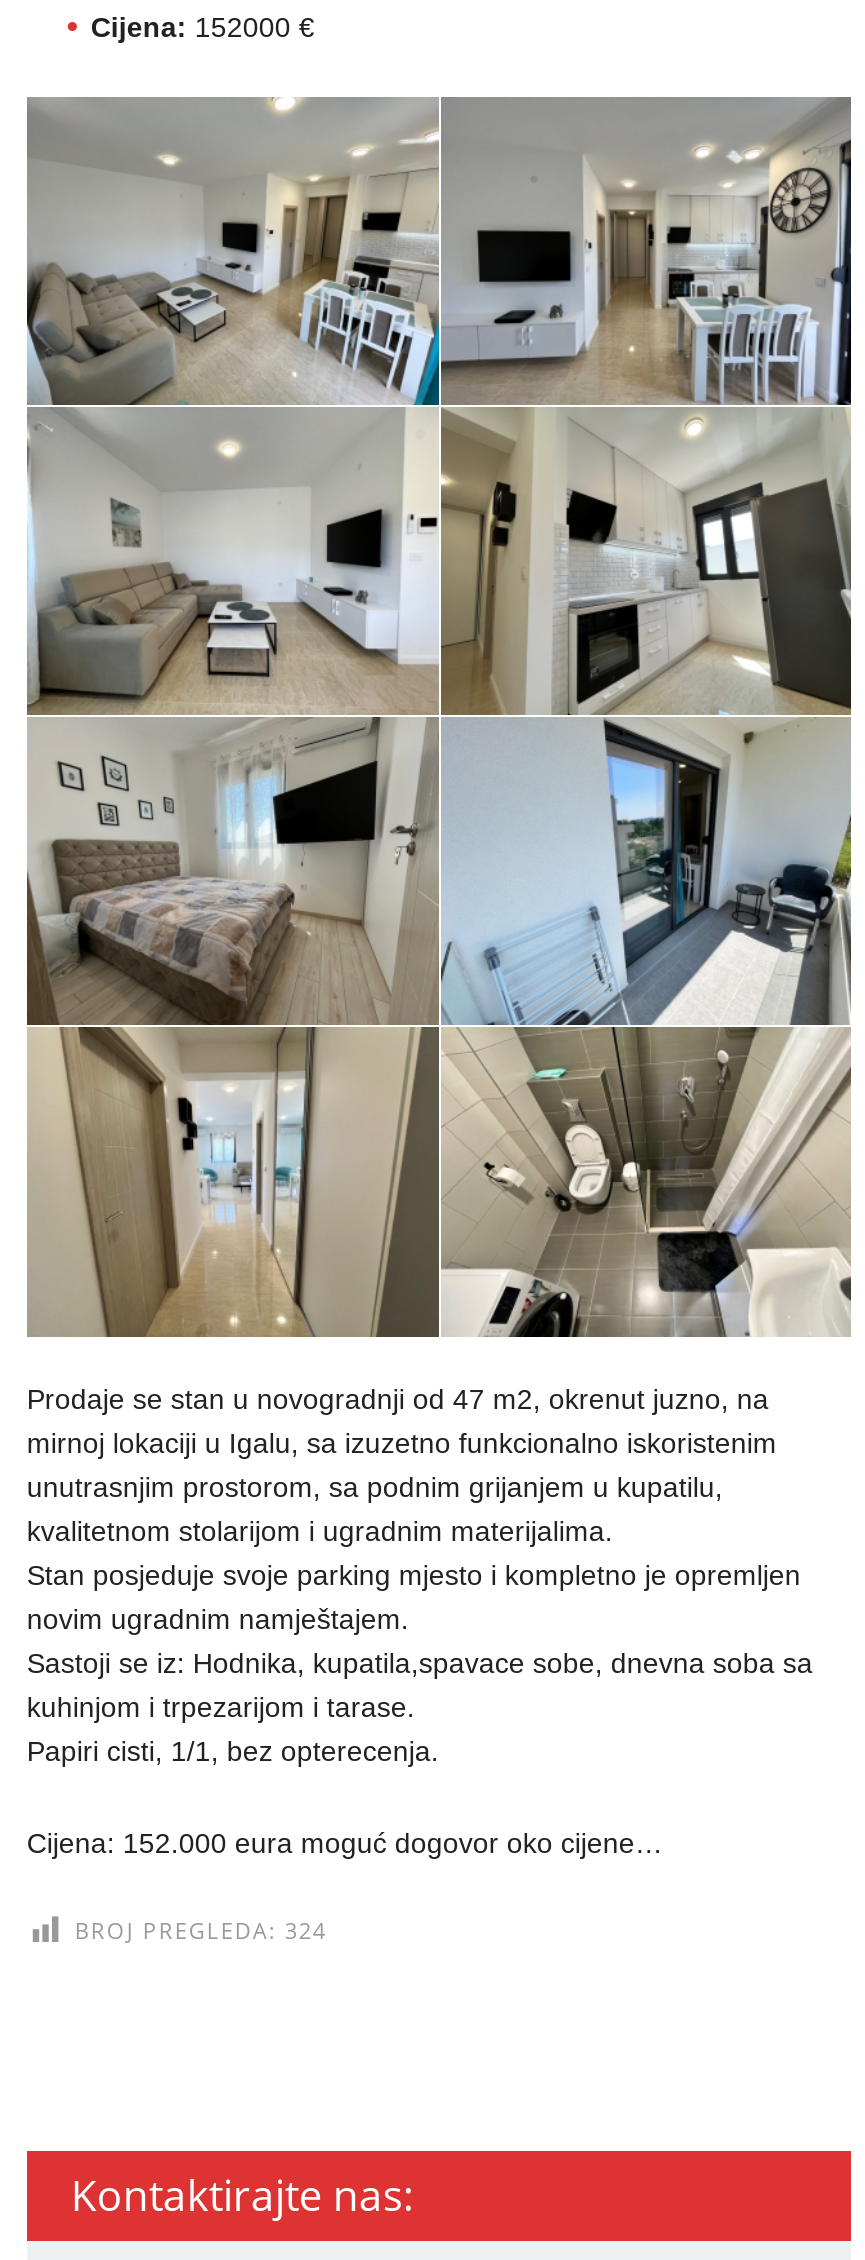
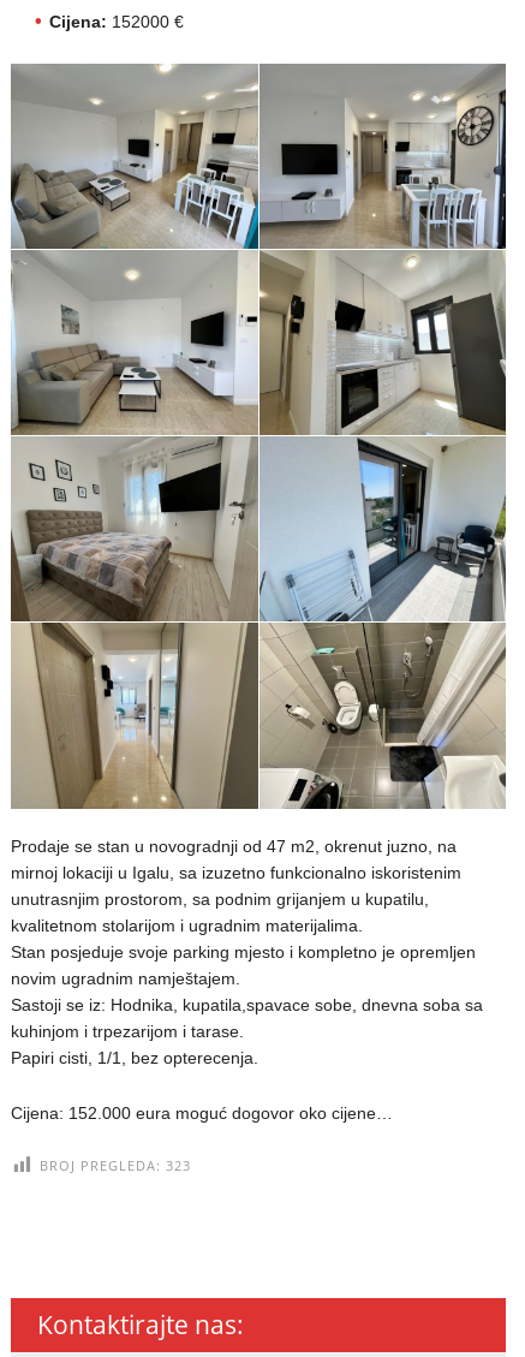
[75,1914,327,1944] BROJ PREGLEDA: 324 -> [40,1156,191,1174] BROJ PREGLEDA: 323

